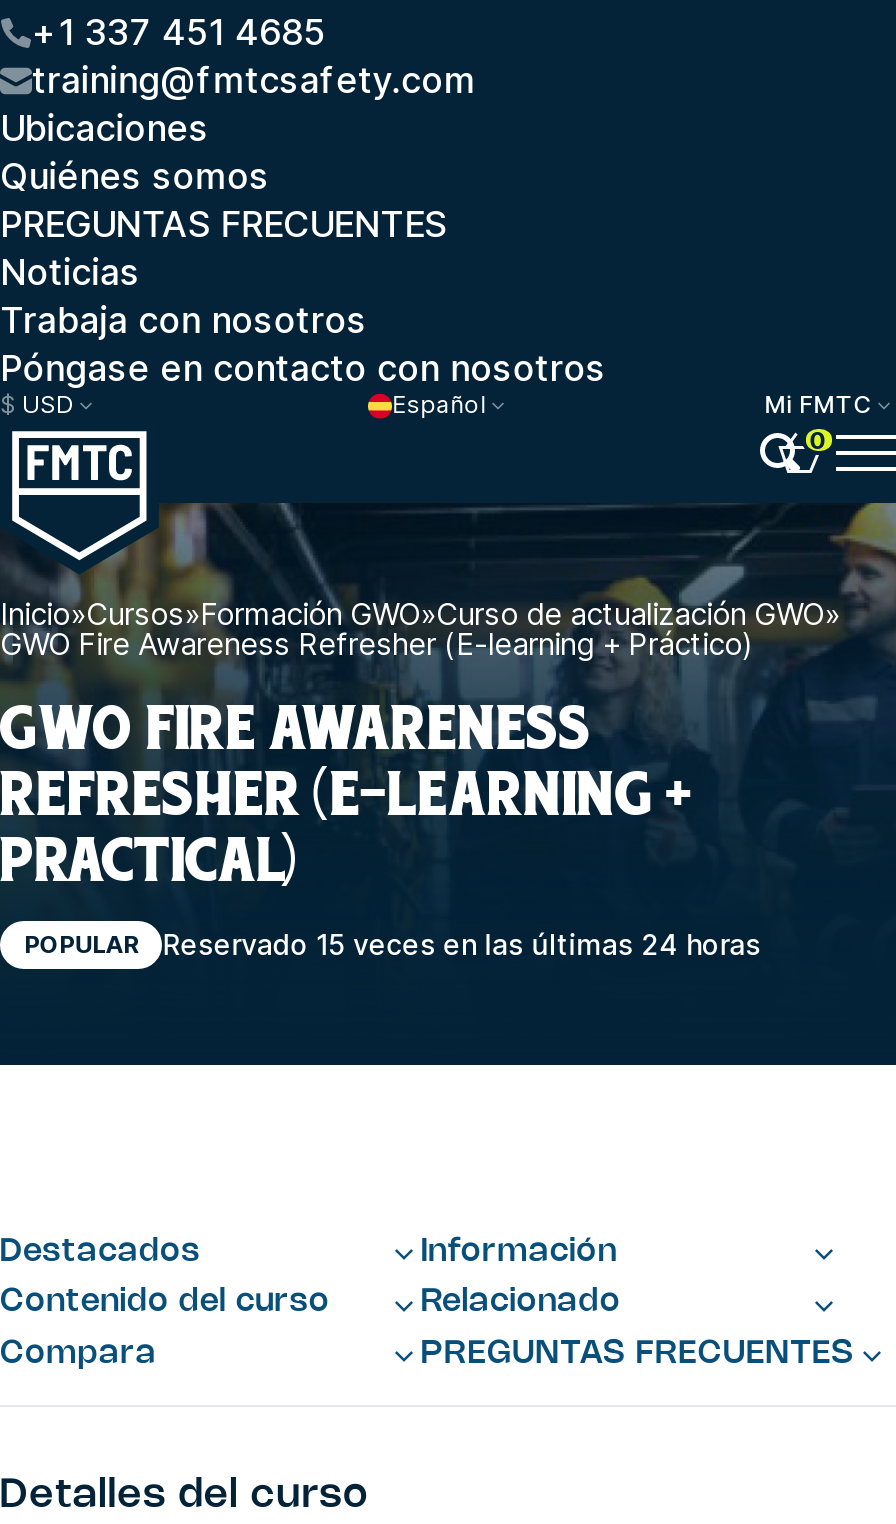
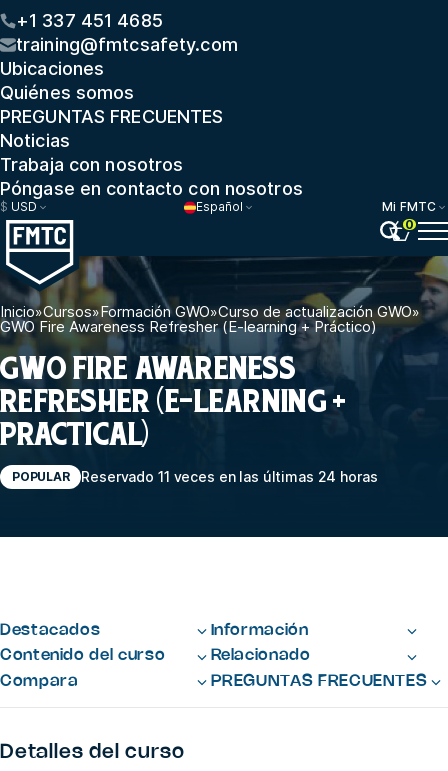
[163,927,761,961] Reservado 15 veces en las últimas 24 horas -> [81,468,377,485] Reservado 11 veces en las últimas 24 horas

